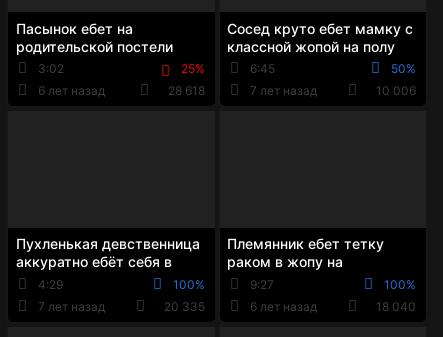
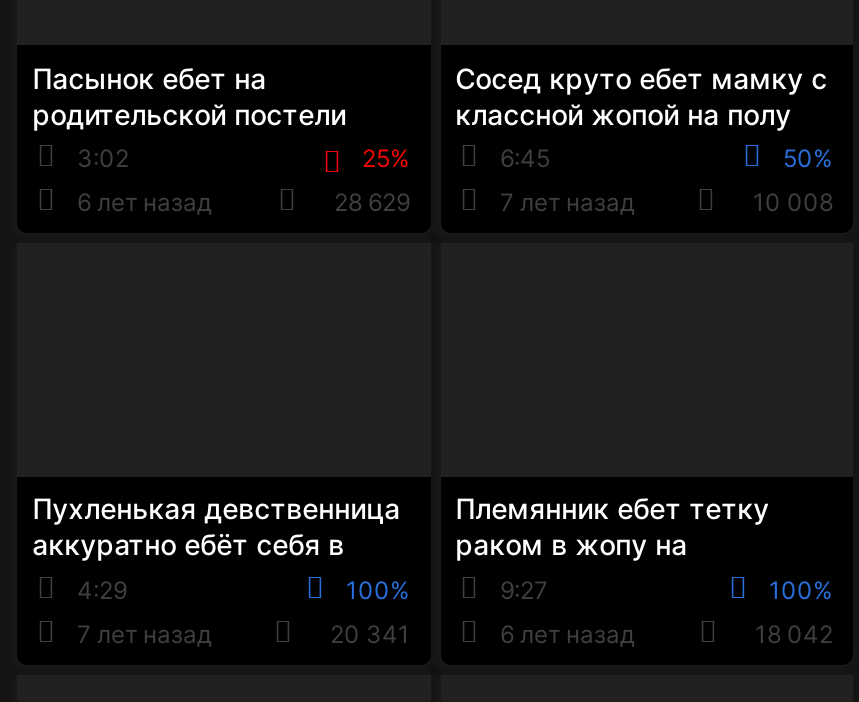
[167,83,204,98] 28 618 -> [334,188,410,218] 28 629
[376,83,416,98] 10 006 -> [753,188,833,218] 10 008
[163,298,204,313] 20 335 -> [330,618,410,648] 20 341
[376,298,416,313] 18 040 -> [755,618,833,648] 18 042

